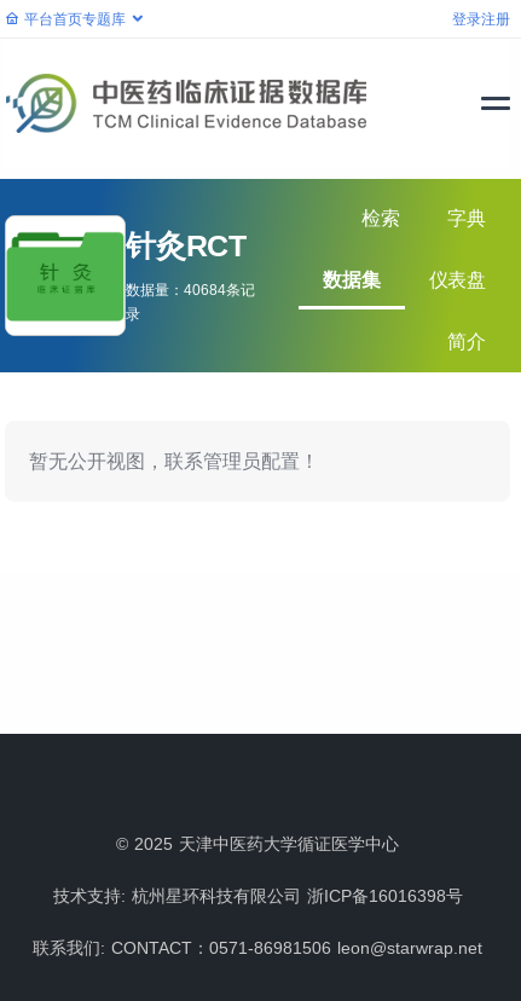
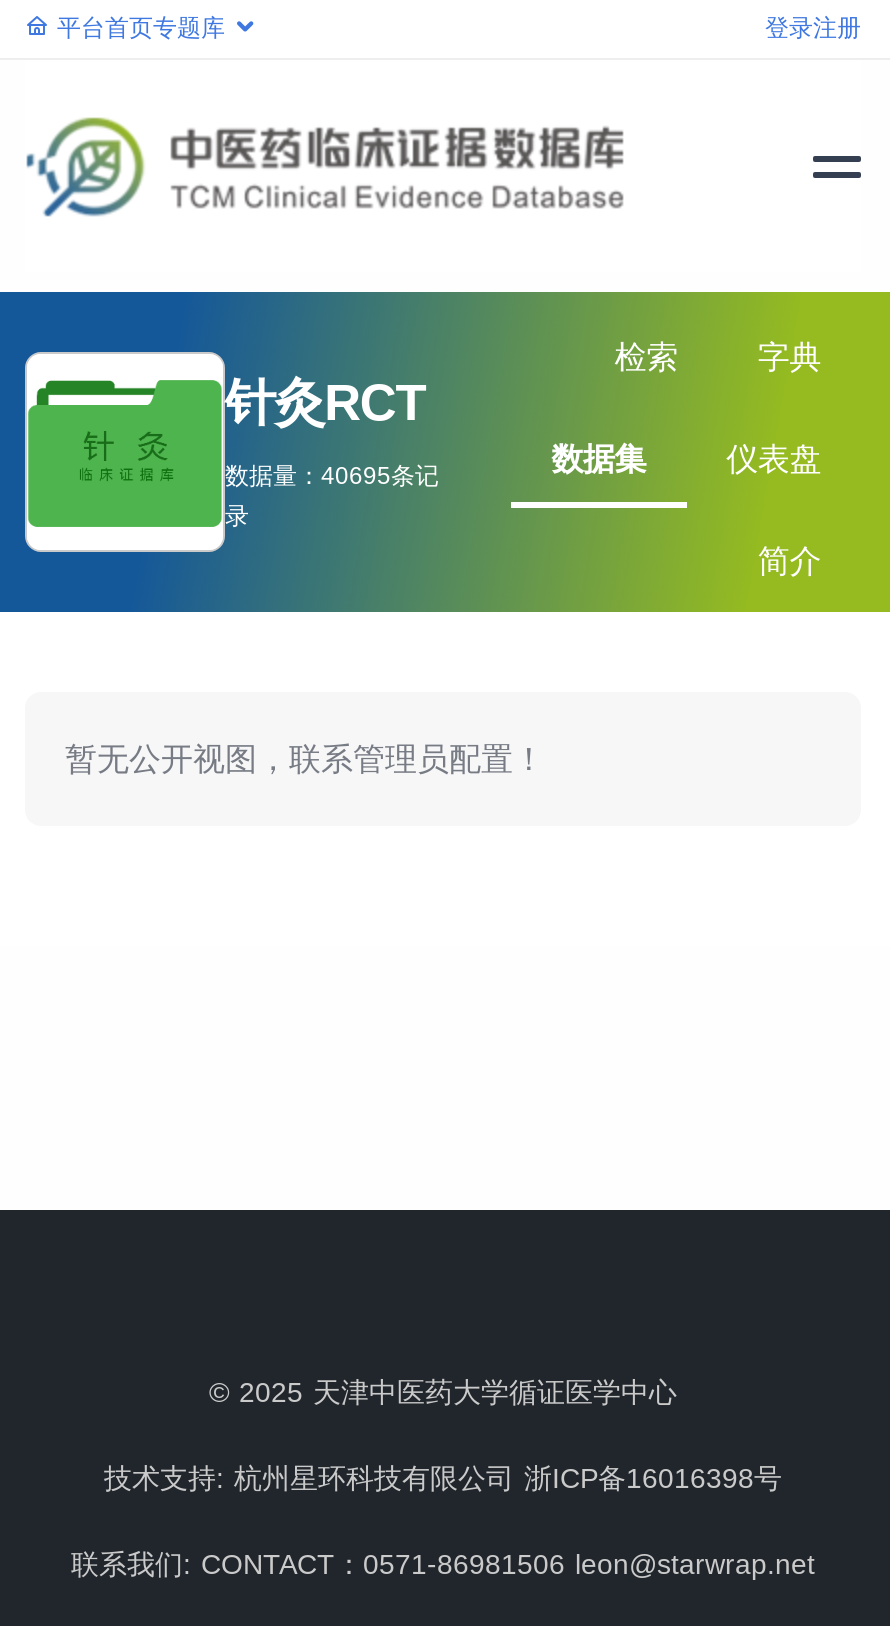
[126,282,255,299] 数据量：40684条记 -> [225,462,439,490] 数据量：40695条记

